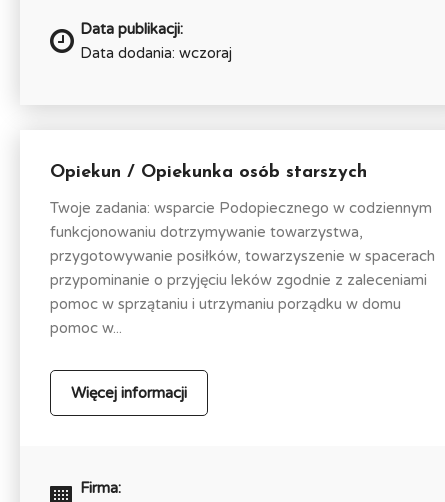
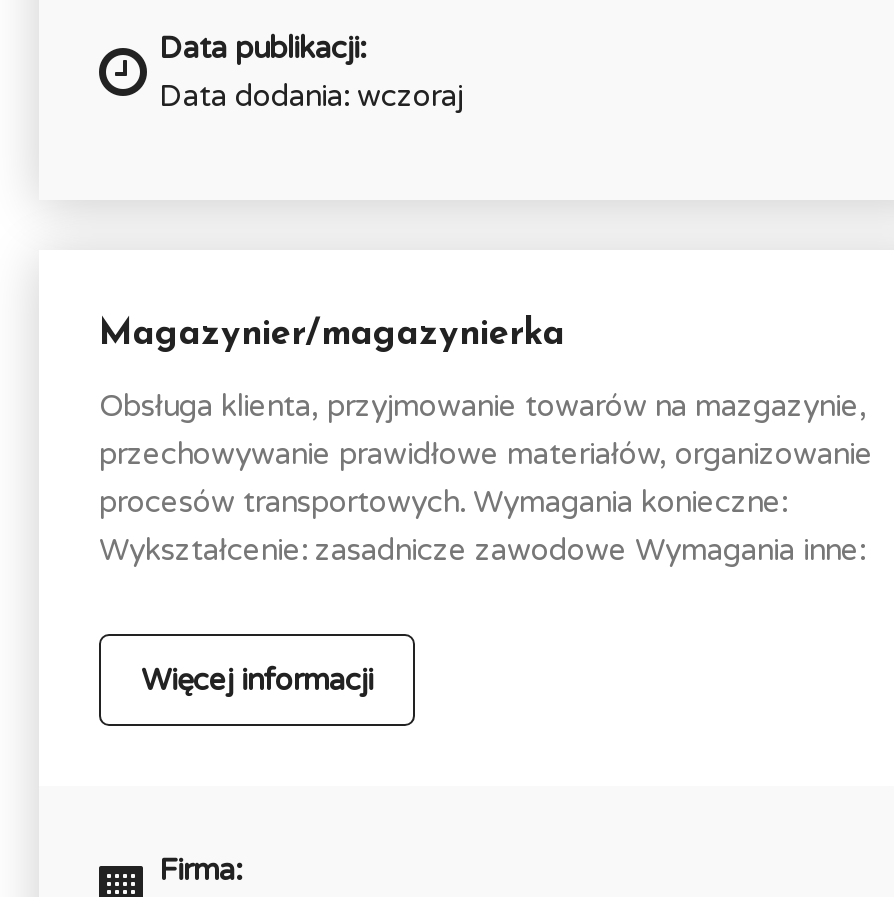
[50,163,367,182] Opiekun / Opiekunka osób starszych -> [99,316,565,354] Magazynier/magazynierka
[50,199,435,337] Twoje zadania: wsparcie Podopiecznego w codziennym | funkcjonowaniu dotrzymywanie towarzystwa, | przygotowywanie posiłków, towarzyszenie w spacerach | przypominanie o przyjęciu leków zgodnie z zaleceniami | pomoc w sprzątaniu i utrzymaniu porządku w domu | pomoc w... -> [99,387,873,567] Obsługa klienta, przyjmowanie towarów na mazgazynie, | przechowywanie prawidłowe materiałów, organizowanie | procesów transportowych. Wymagania konieczne: | Wykształcenie: zasadnicze zawodowe Wymagania inne:

